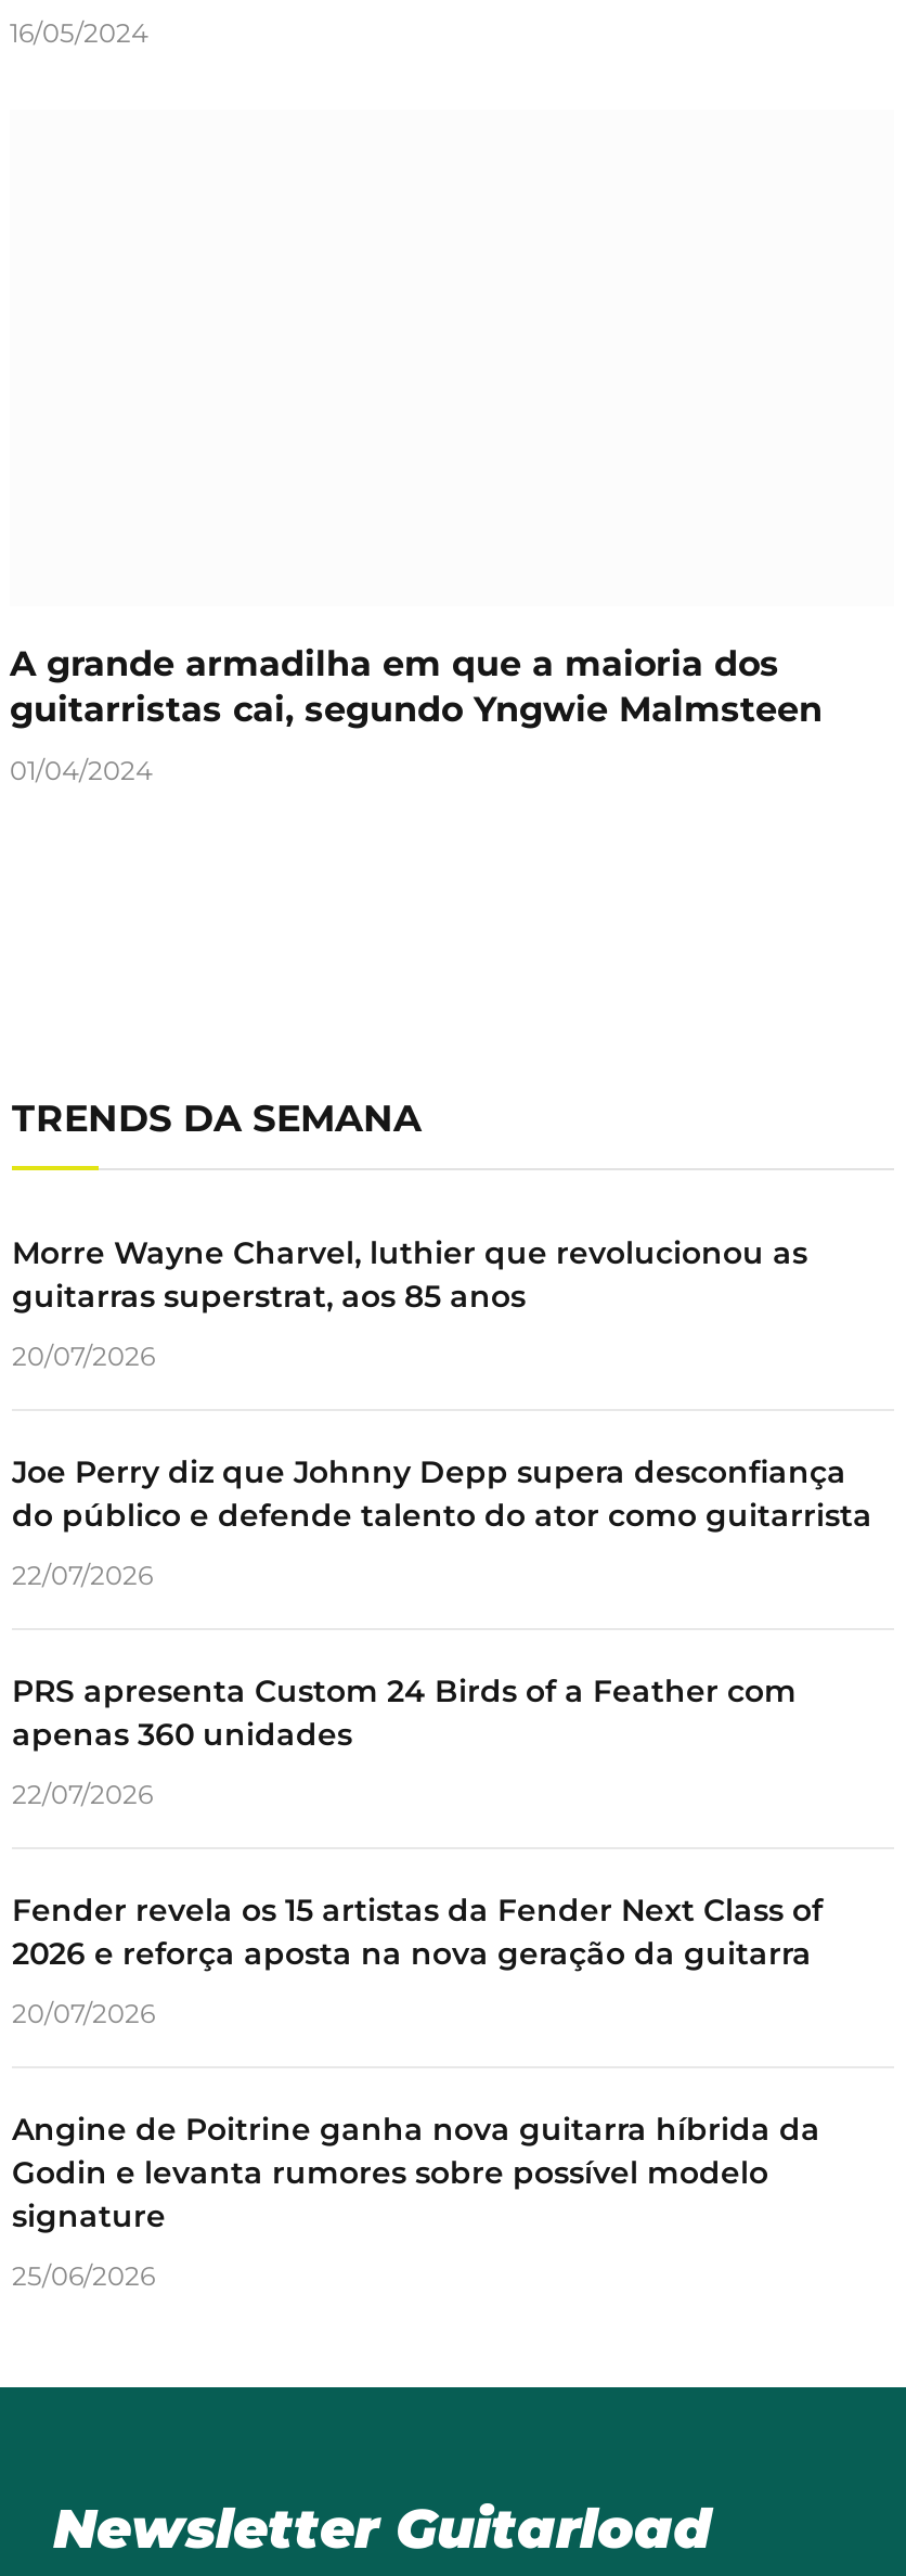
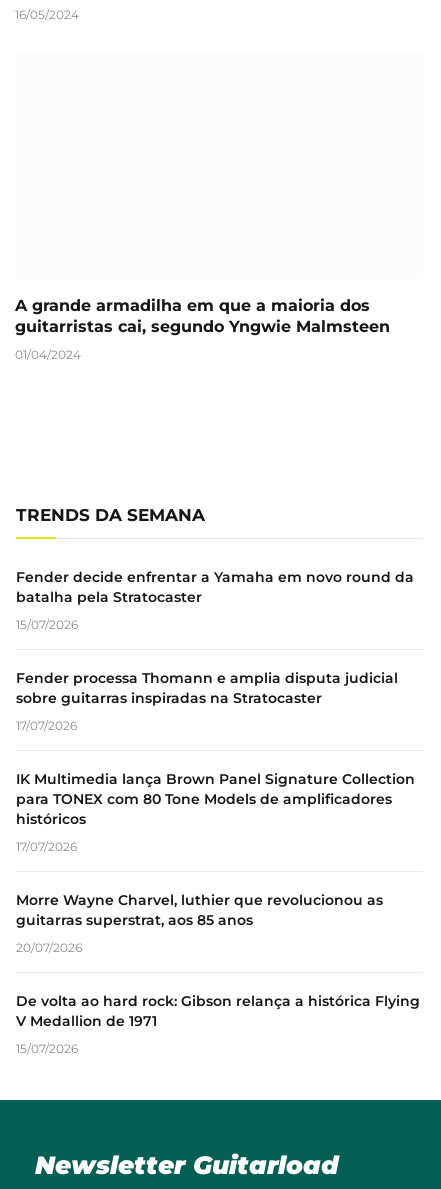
none -> [16,568,415,854] Fender decide enfrentar a Yamaha em novo round da | batalha pela Stratocaster | 15/07/2026 | Fender processa Thomann e amplia disputa judicial | sobre guitarras inspiradas na Stratocaster | 17/07/2026 | IK Multimedia lança Brown Panel Signature Collection | para TONEX com 80 Tone Models de amplificadores | históricos | 17/07/2026
moved [12,1233,807,1372] -> [16,891,383,955]: Morre Wayne Charvel, luthier que revolucionou as | guitarras superstrat, aos 85 anos | 20/07/2026
[12,1452,872,2292] Joe Perry diz que Johnny Depp supera desconfiança | do público e defende talento do ator como guitarrista | 22/07/2026 | PRS apresenta Custom 24 Birds of a Feather com | apenas 360 unidades | 22/07/2026 | Fender revela os 15 artistas da Fender Next Class of | 2026 e reforça aposta na nova geração da guitarra | 20/07/2026 | Angine de Poitrine ganha nova guitarra híbrida da | Godin e levanta rumores sobre possível modelo | signature | 25/06/2026 -> [16,992,420,1056] De volta ao hard rock: Gibson relança a histórica Flying | V Medallion de 1971 | 15/07/2026

